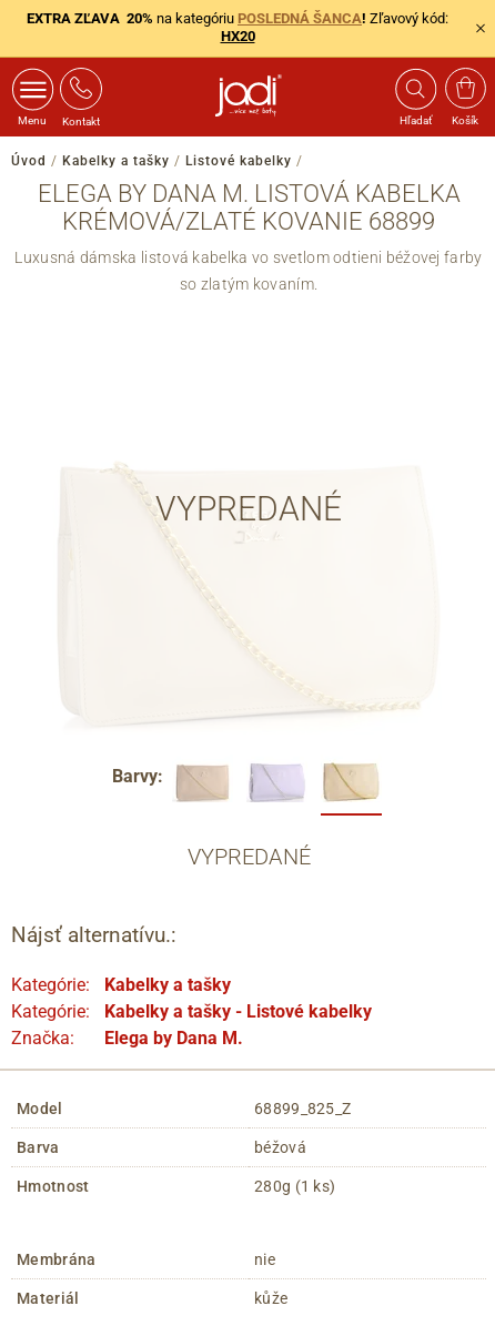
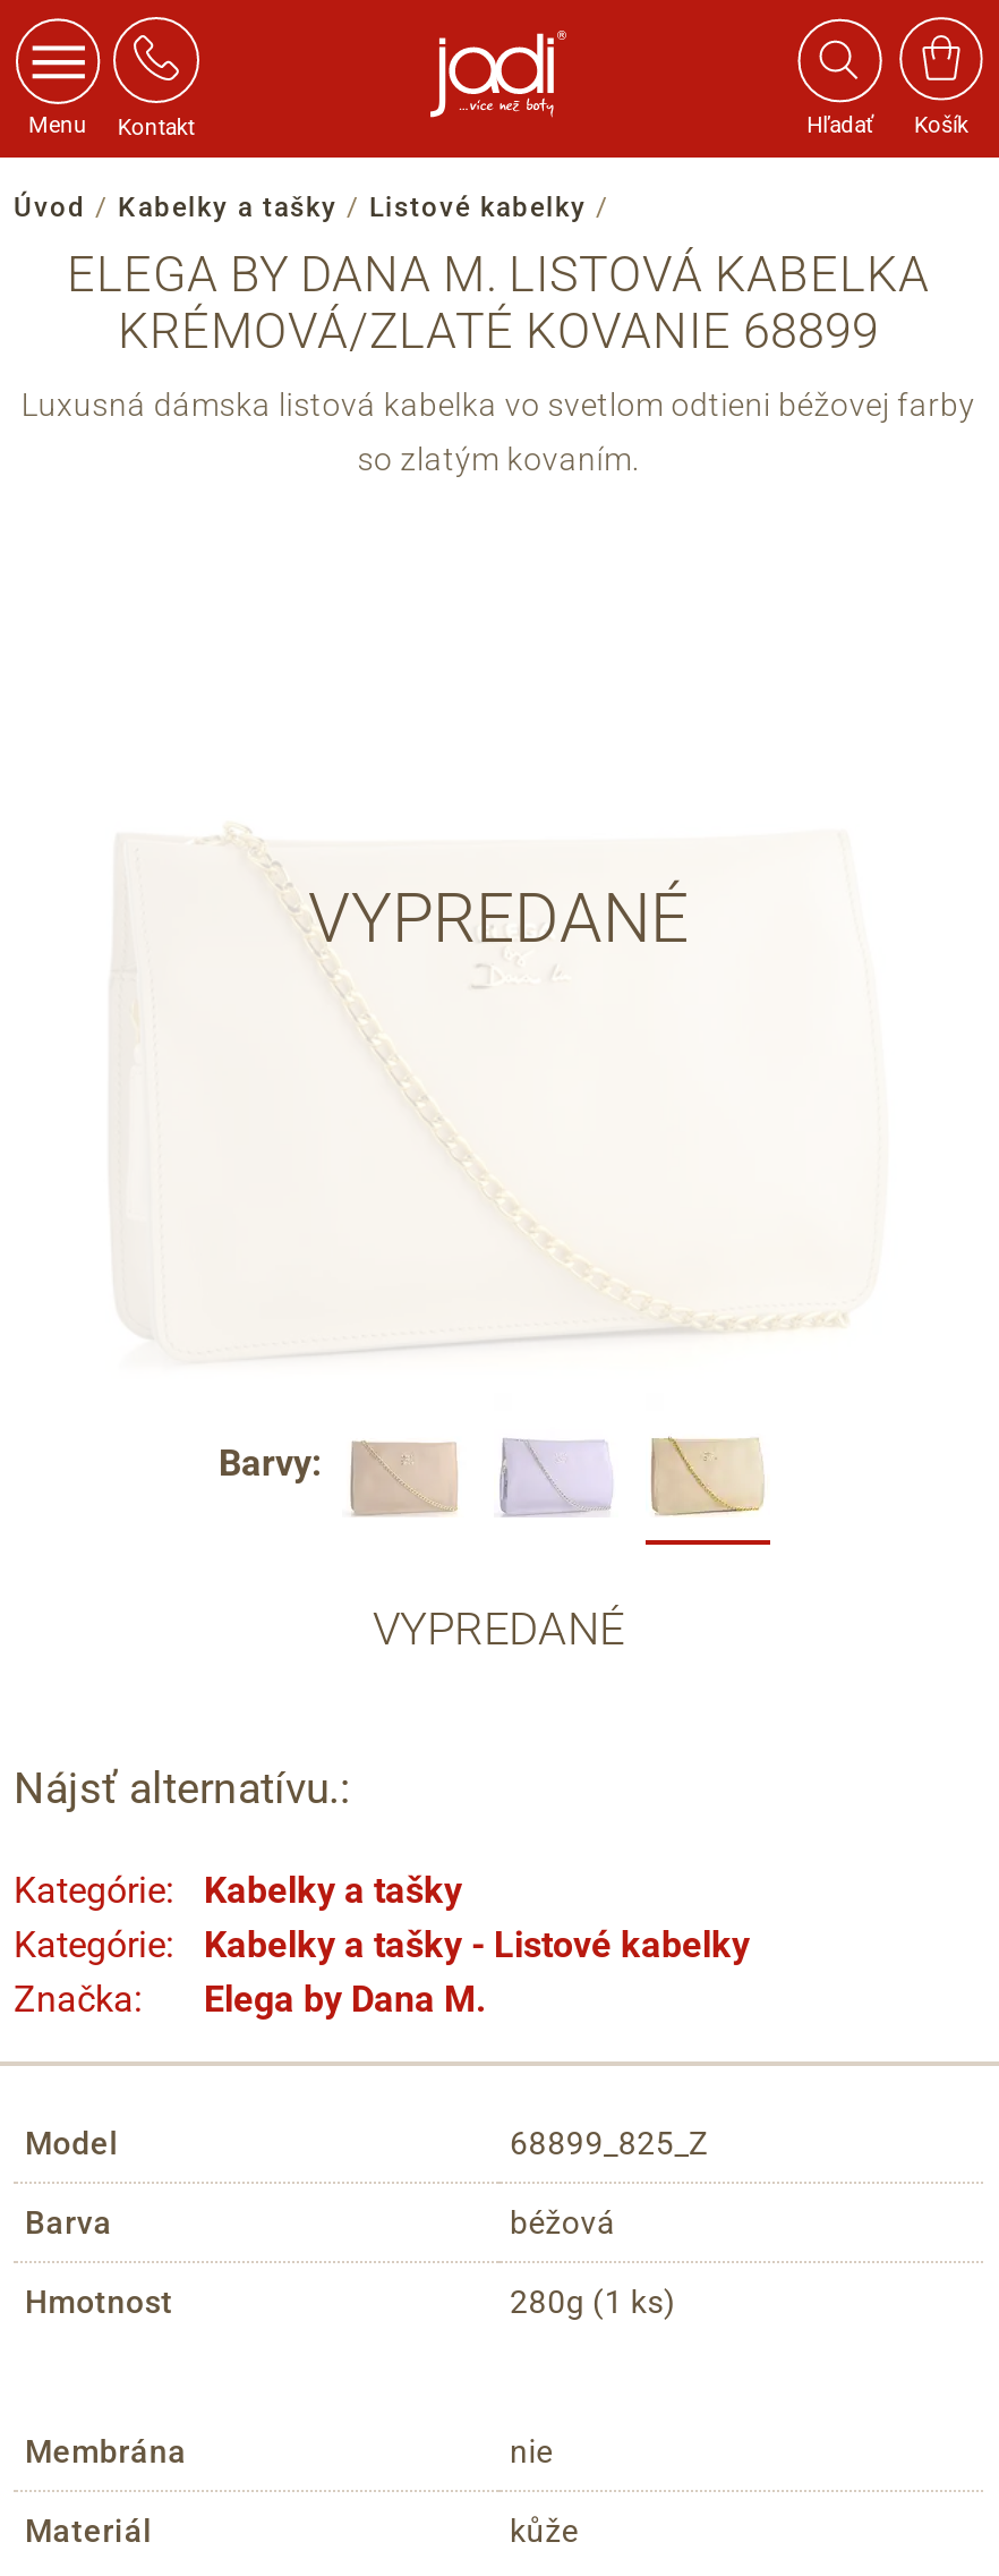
[27,10,448,44] EXTRA ZĽAVA 20% na kategóriu POSLEDNÁ ŠANCA! Zľavový kód: | HX20 -> none

